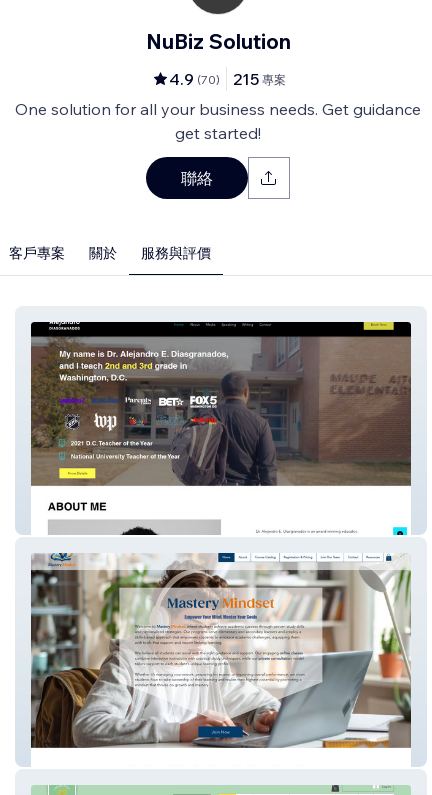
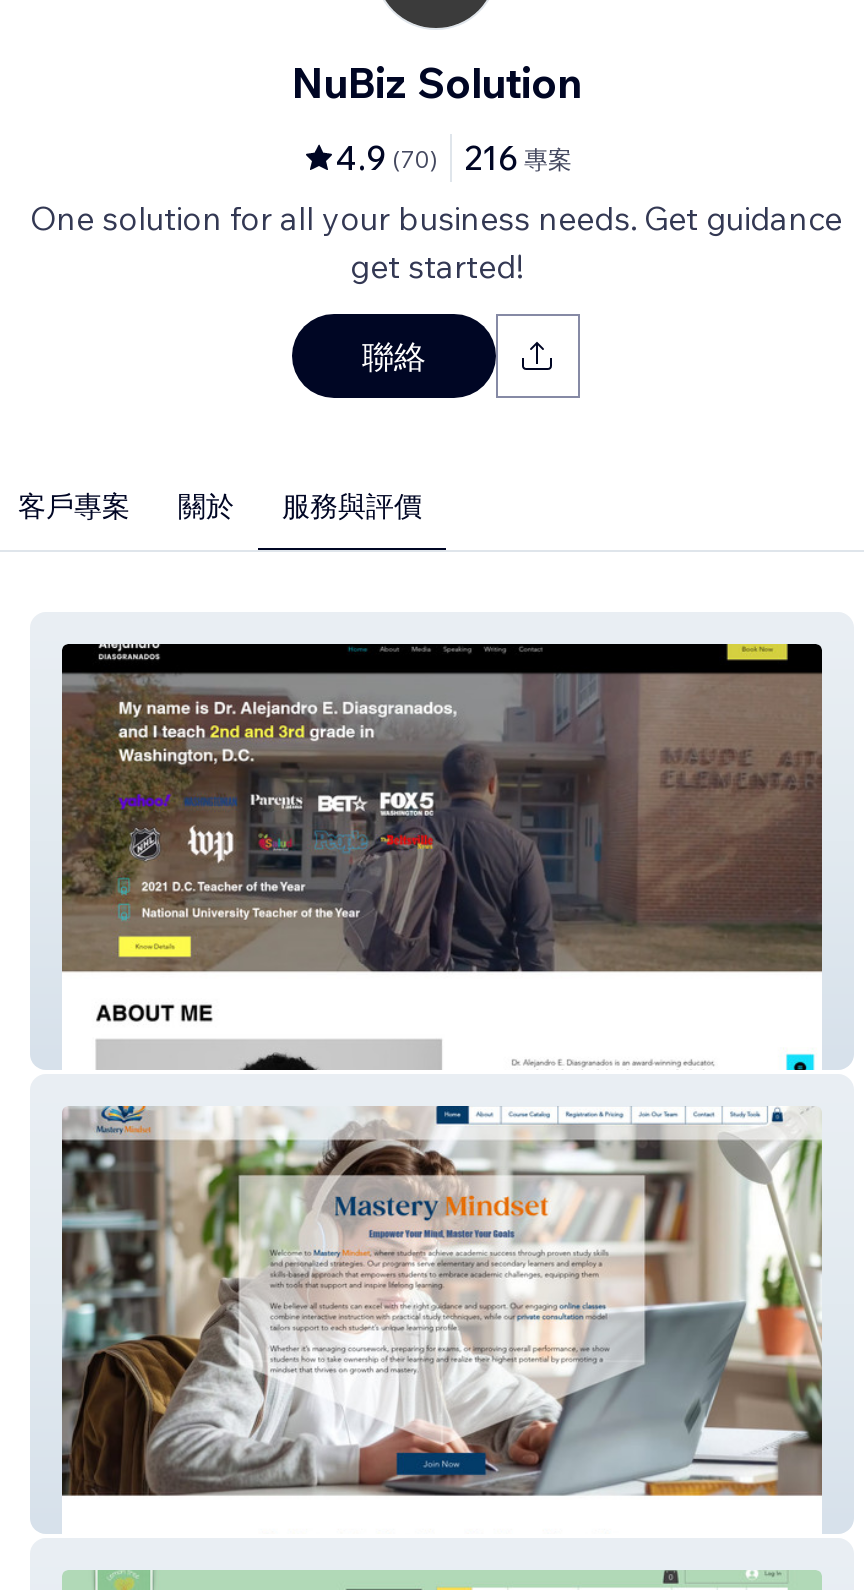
[168,69,285,89] 4.9 (70) 215 專案 -> [336,138,572,178] 4.9 (70) 216 專案

